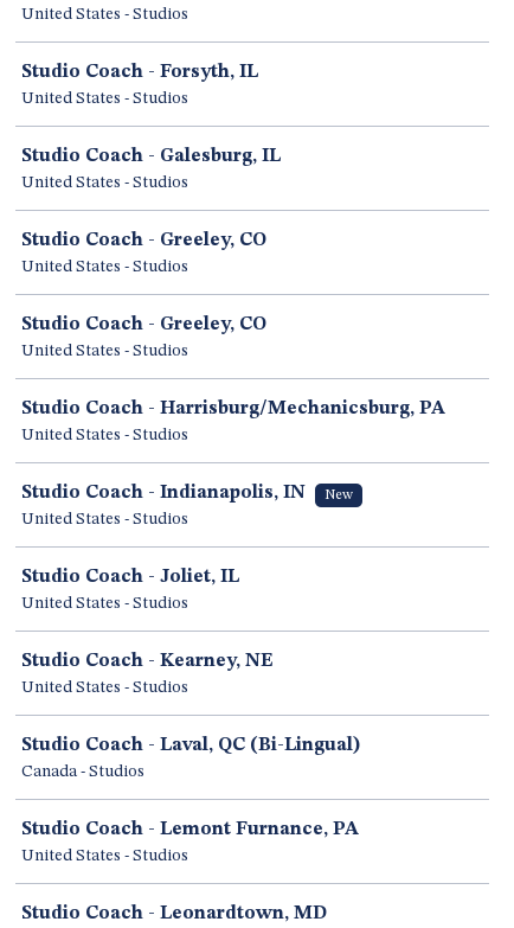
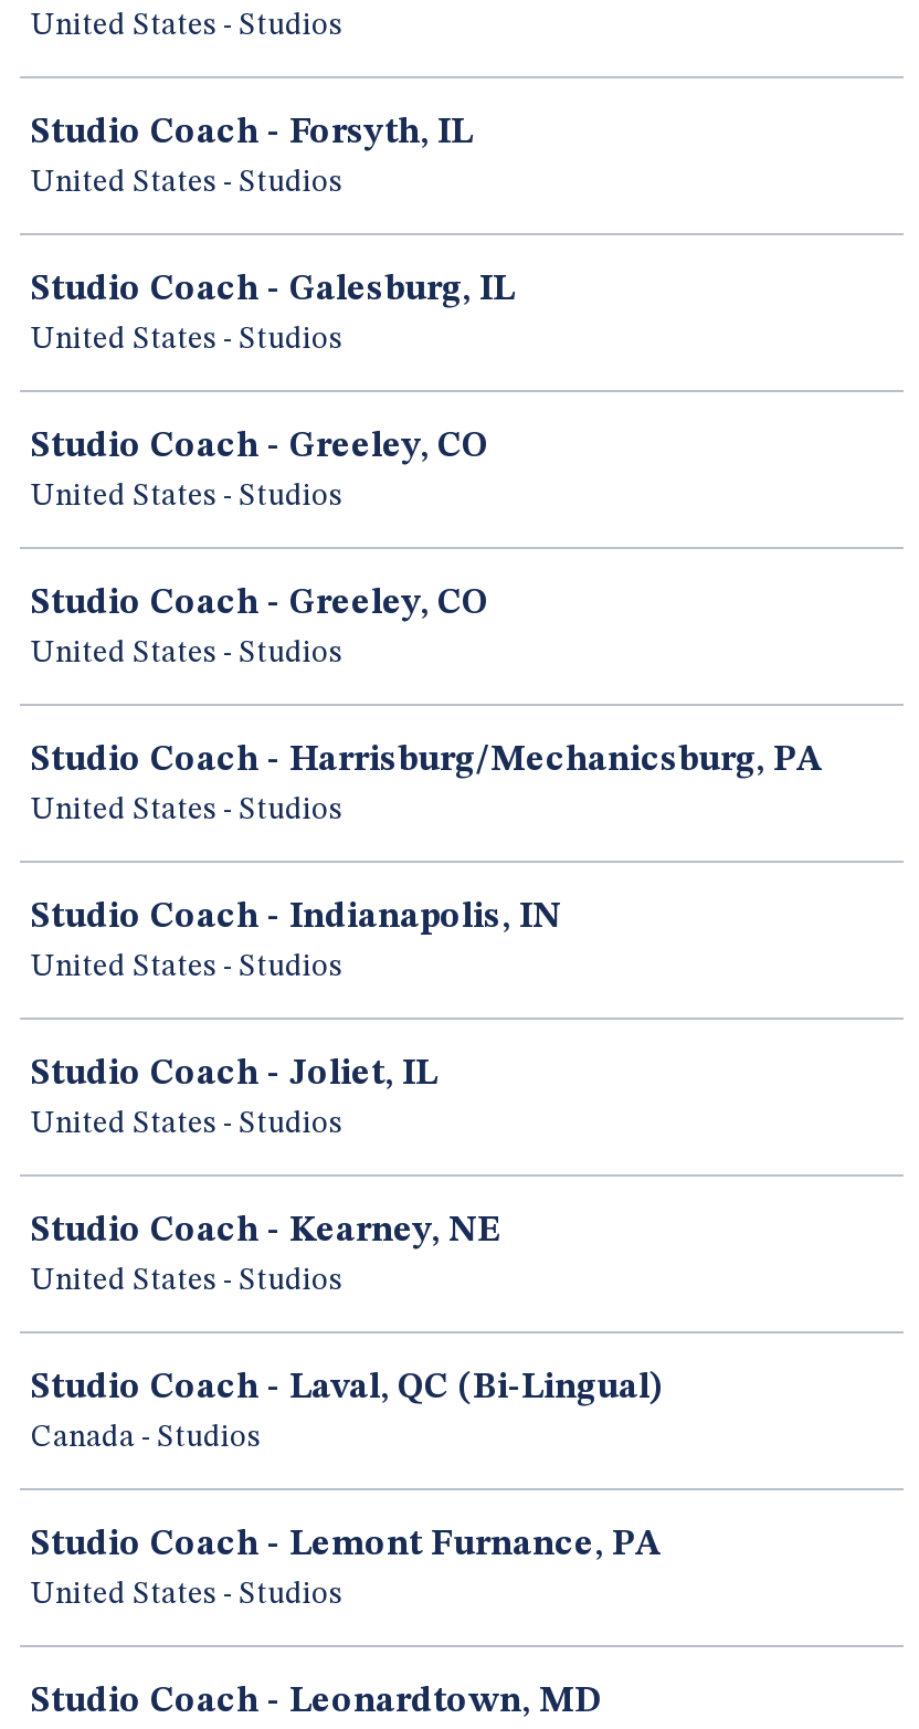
[325,488,353,502] New -> none

